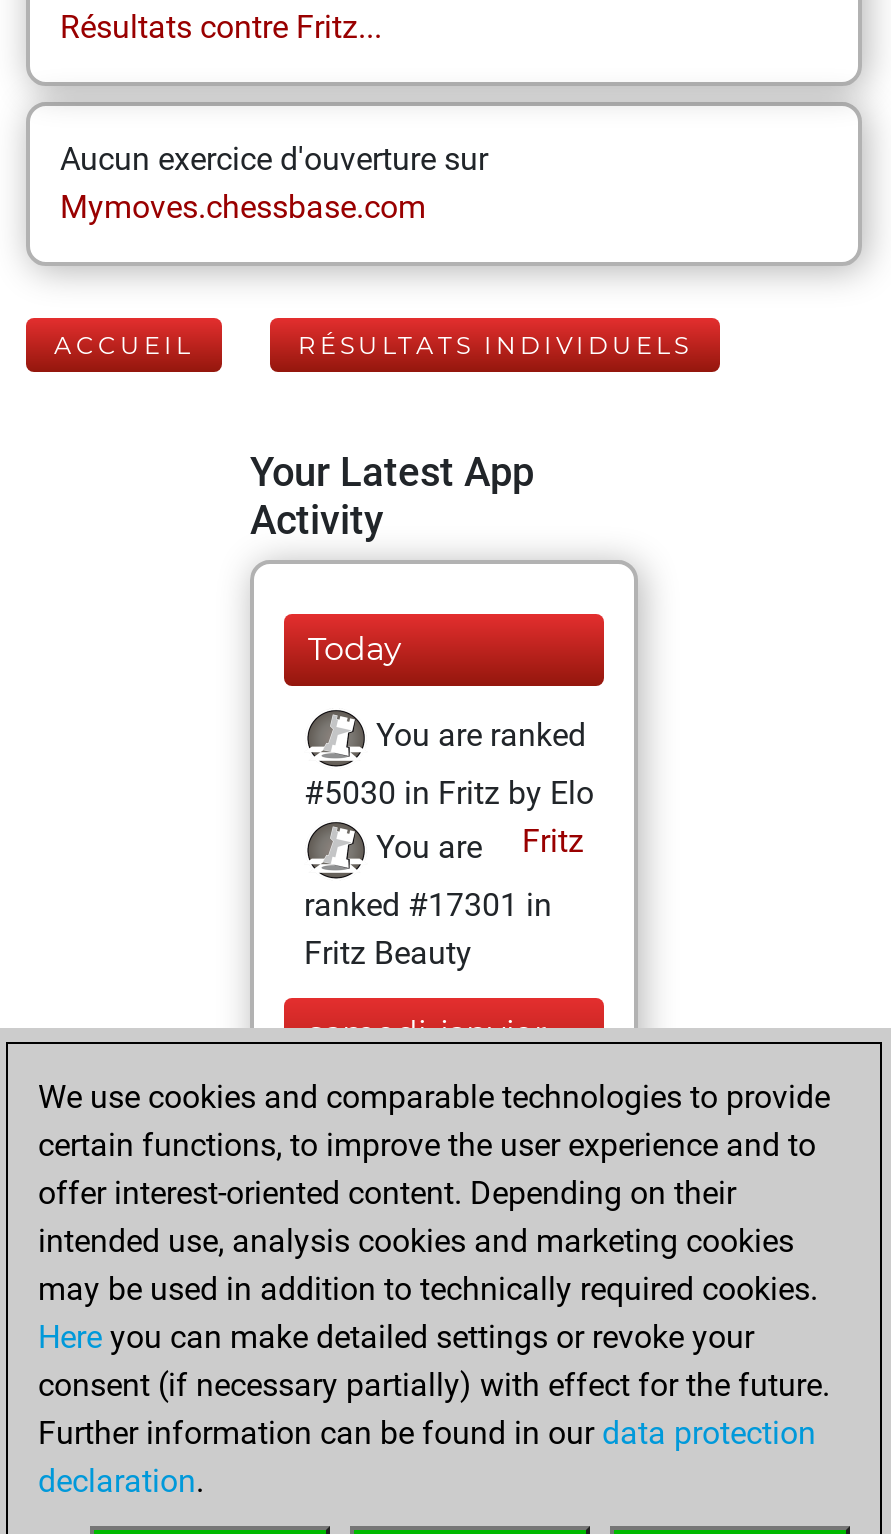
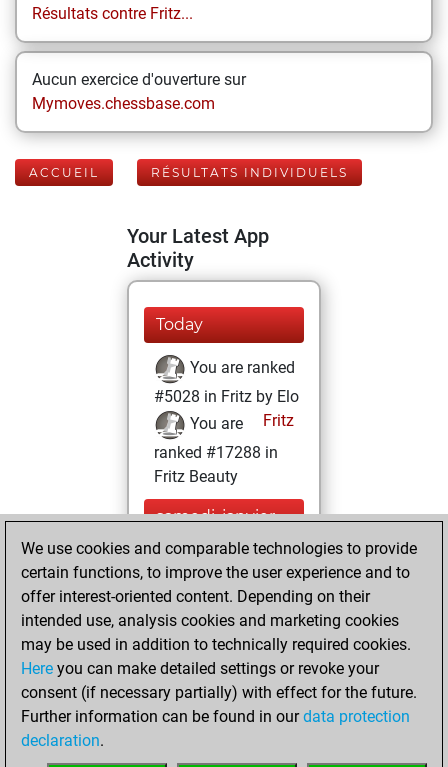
[304,774,594,812] #5030 in Fritz by Elo -> [154,387,299,406] #5028 in Fritz by Elo
[304,886,552,924] ranked #17301 in -> [154,443,278,462] ranked #17288 in

